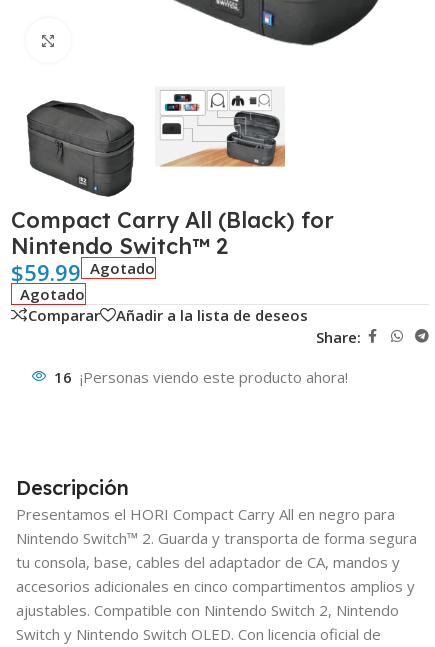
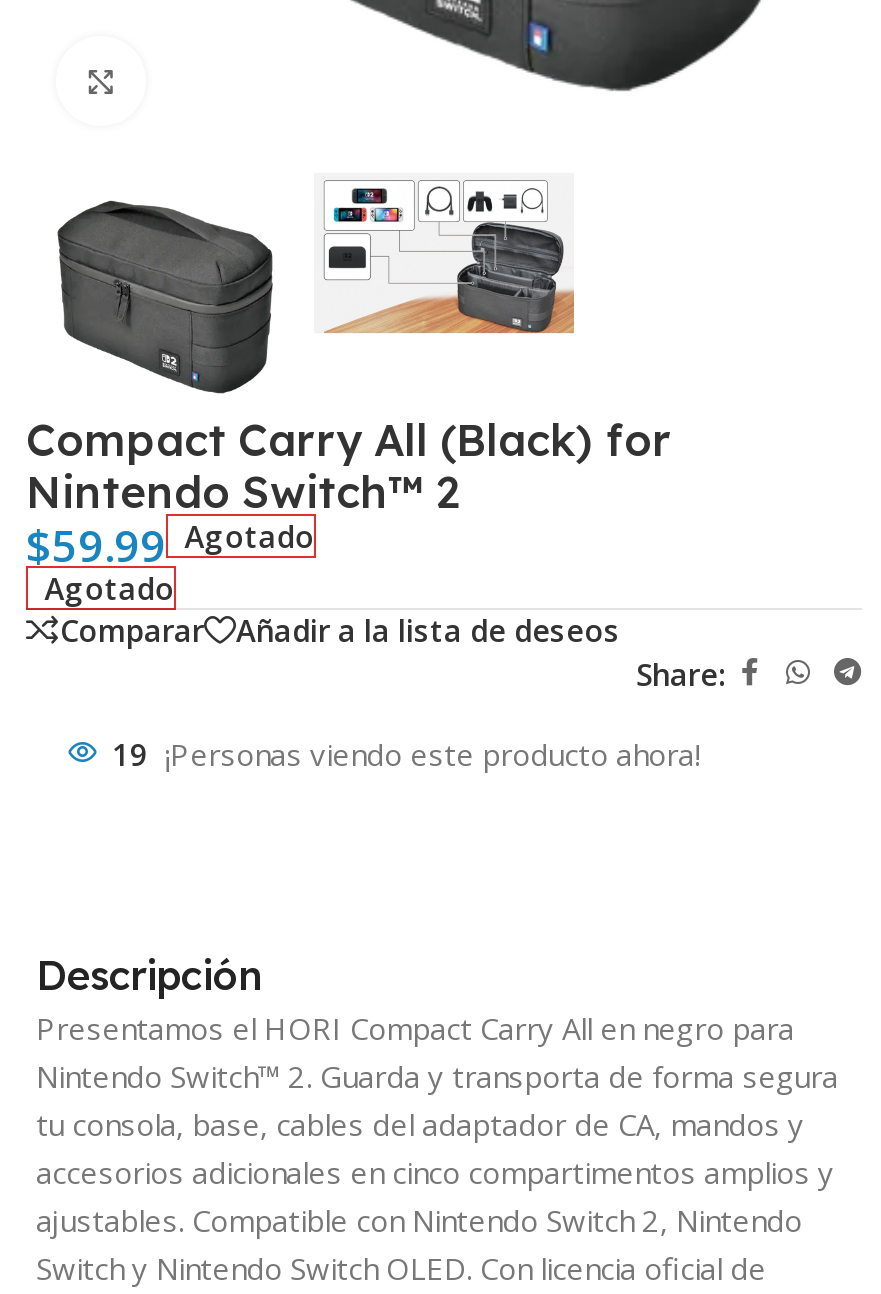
[54,367,348,387] 16 ¡Personas viendo este producto ahora! -> [112,735,700,775] 19 ¡Personas viendo este producto ahora!

